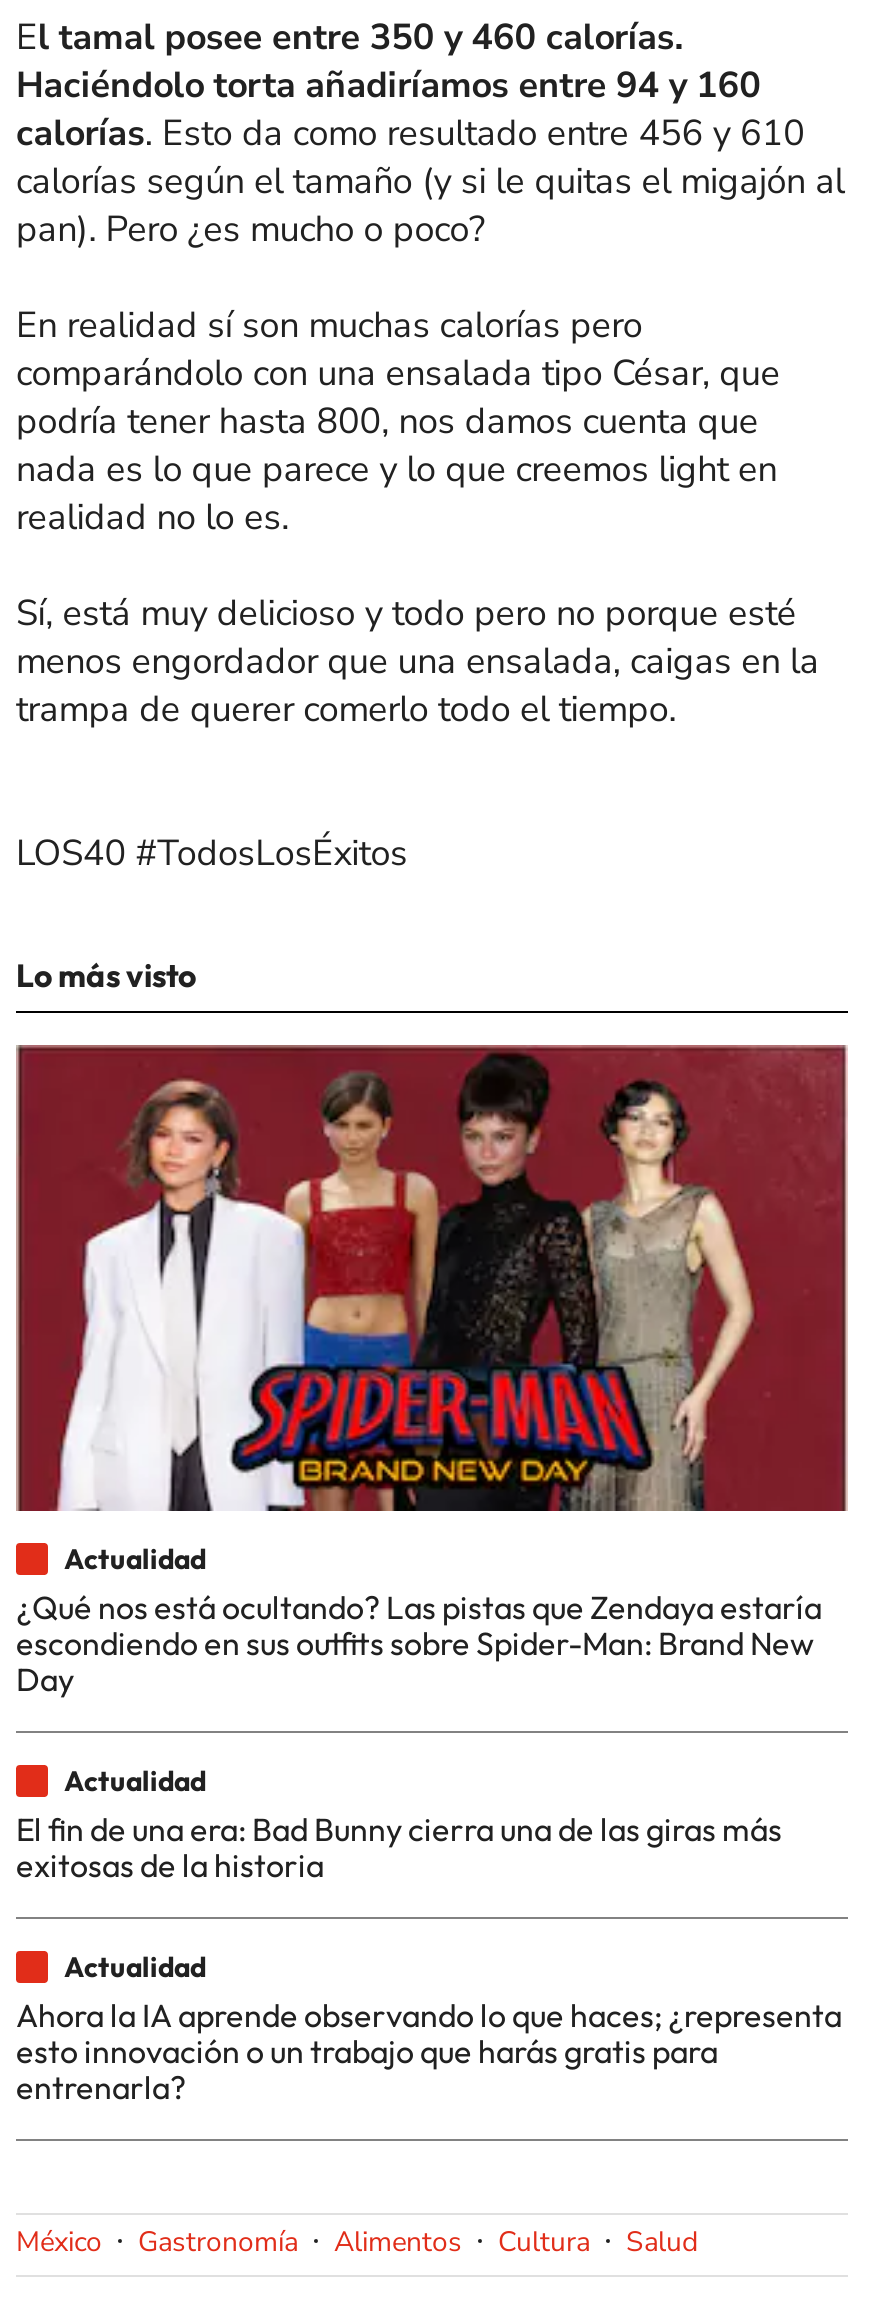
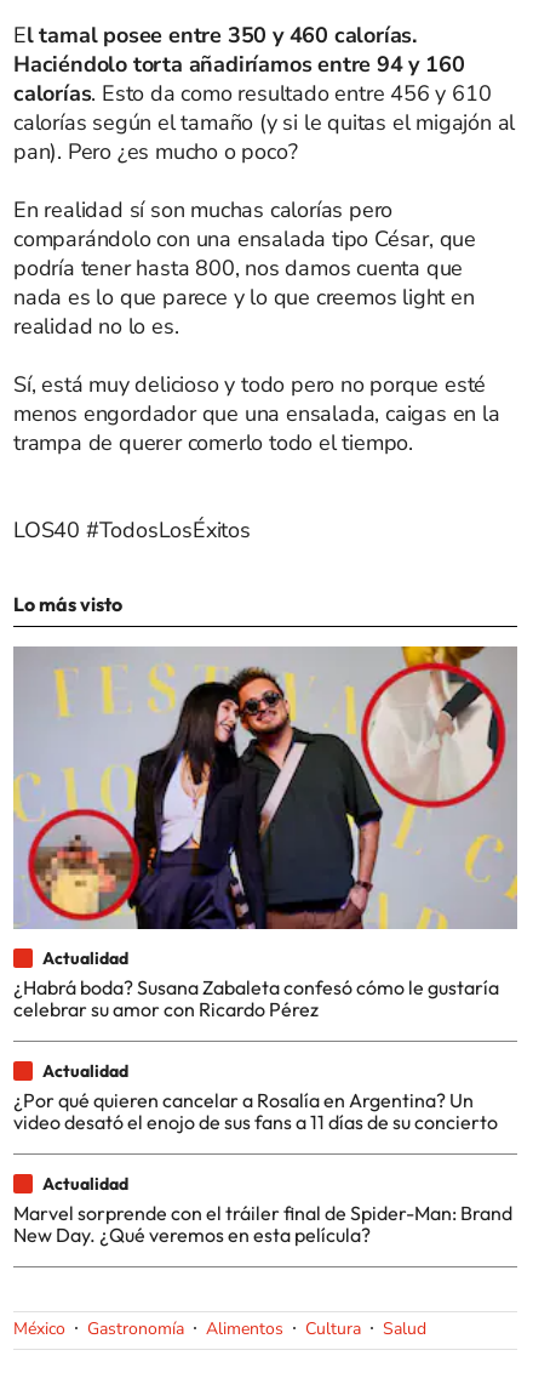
[16,1043,848,1699] [image] | ¿Qué nos está ocultando? Las pistas que Zendaya estaría | escondiendo en sus outfits sobre Spider-Man: Brand New | Day -> [13,645,517,1021] [image] | ¿Habrá boda? Susana Zabaleta confesó cómo le gustaría | celebrar su amor con Ricardo Pérez
[16,1809,782,1885] El fin de una era: Bad Bunny cierra una de las giras más | exitosas de la historia -> [13,1088,498,1134] ¿Por qué quieren cancelar a Rosalía en Argentina? Un | video desató el enojo de sus fans a 11 días de su concierto
[16,1995,842,2107] Ahora la IA aprende observando lo que haces; ¿representa | esto innovación o un trabajo que harás gratis para | entrenarla? -> [13,1201,512,1247] Marvel sorprende con el tráiler final de Spider-Man: Brand | New Day. ¿Qué veremos en esta película?

